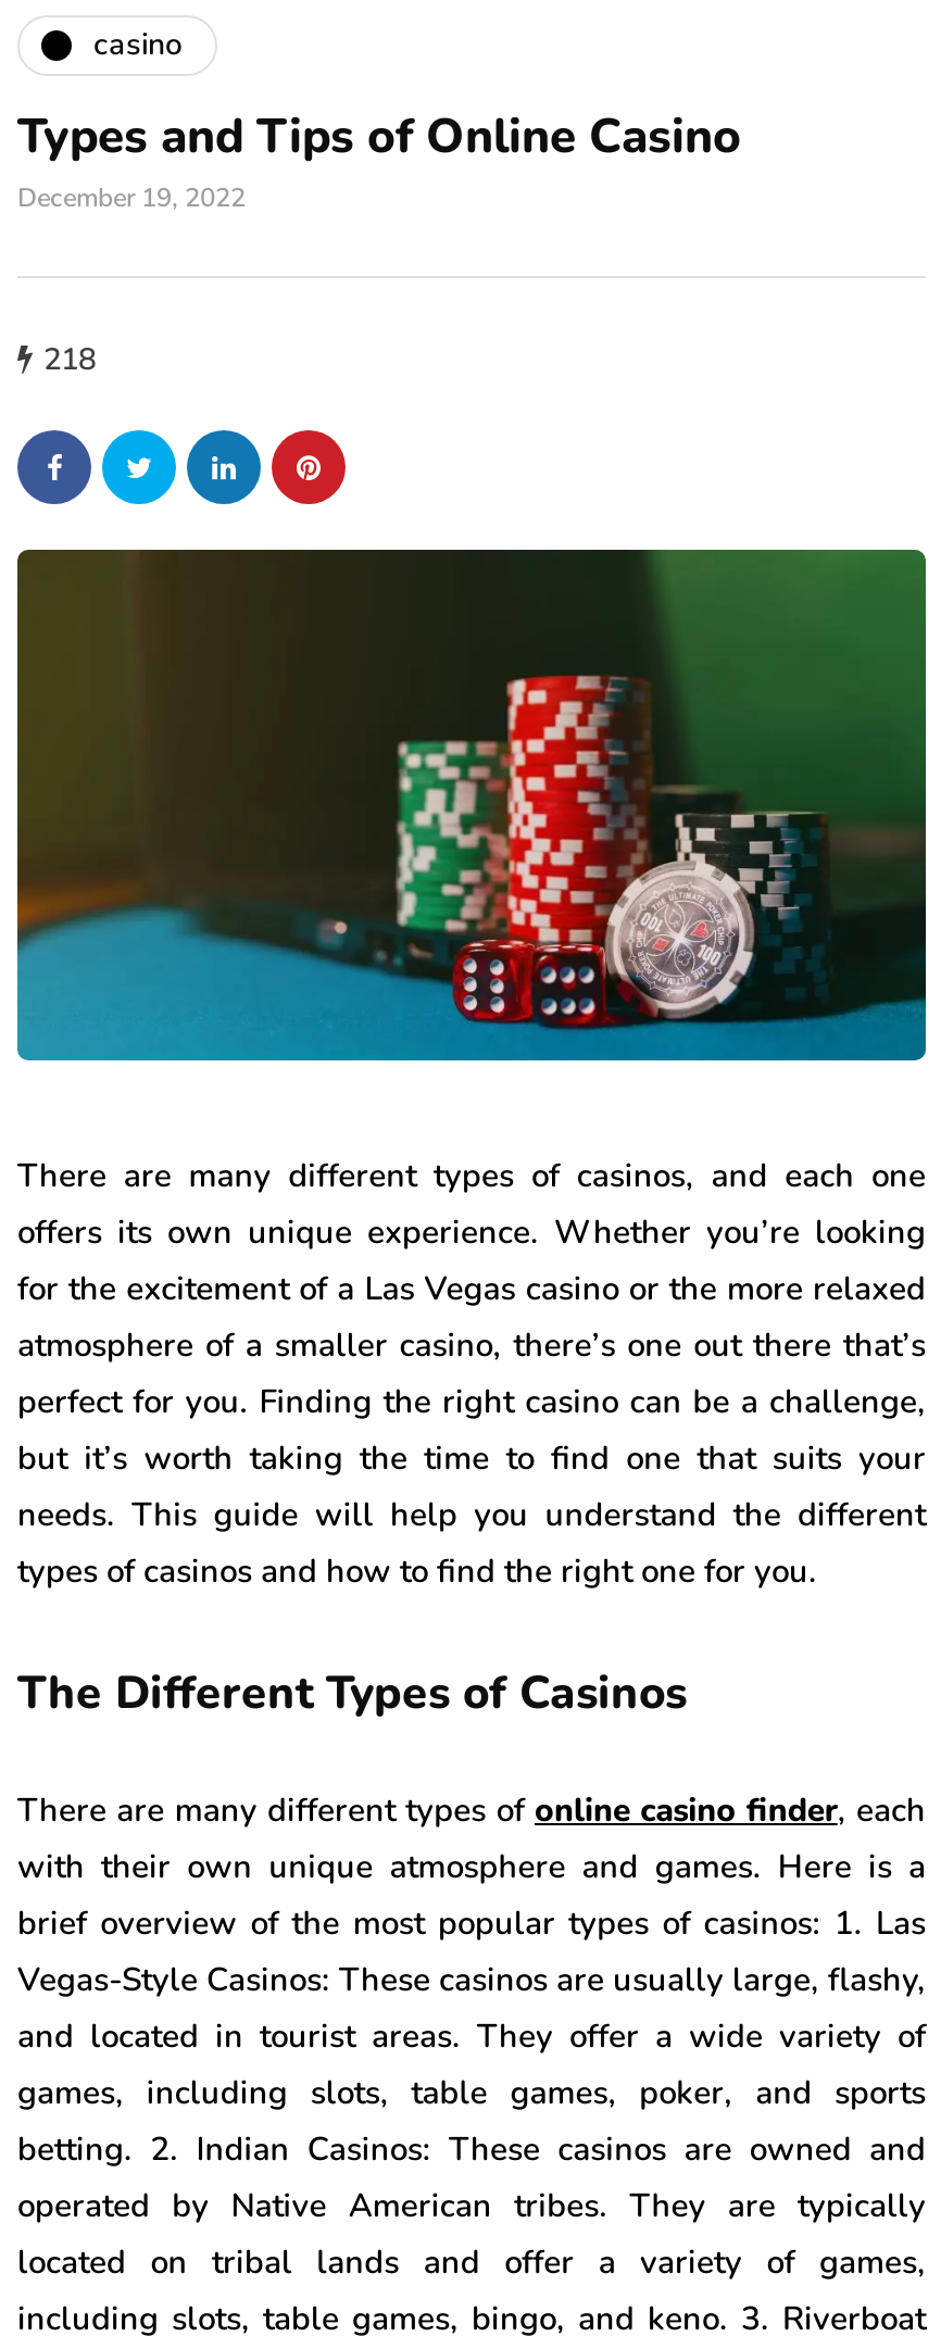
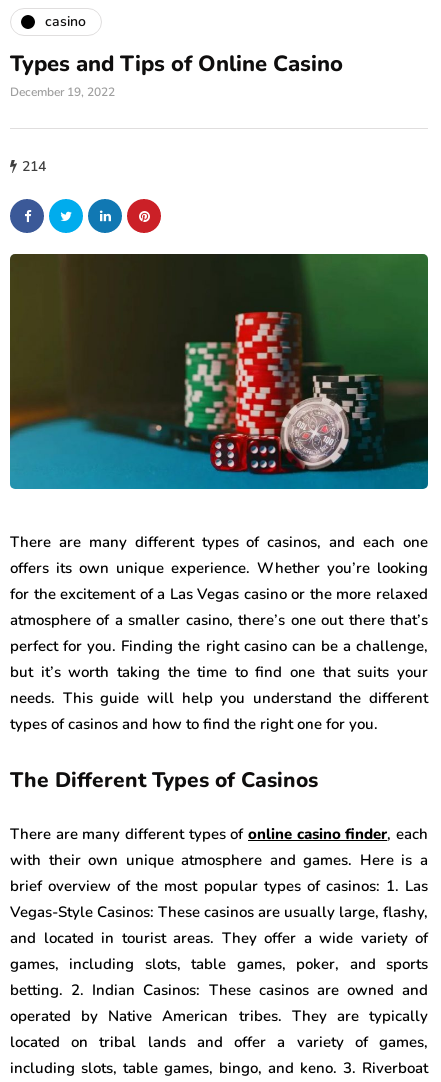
[43,339,96,380] 218 -> [22,157,46,176] 214

